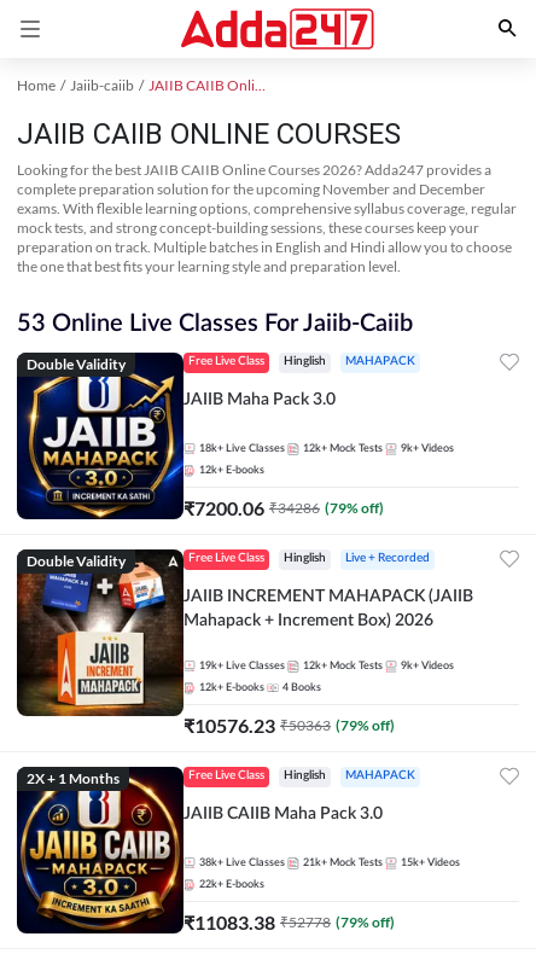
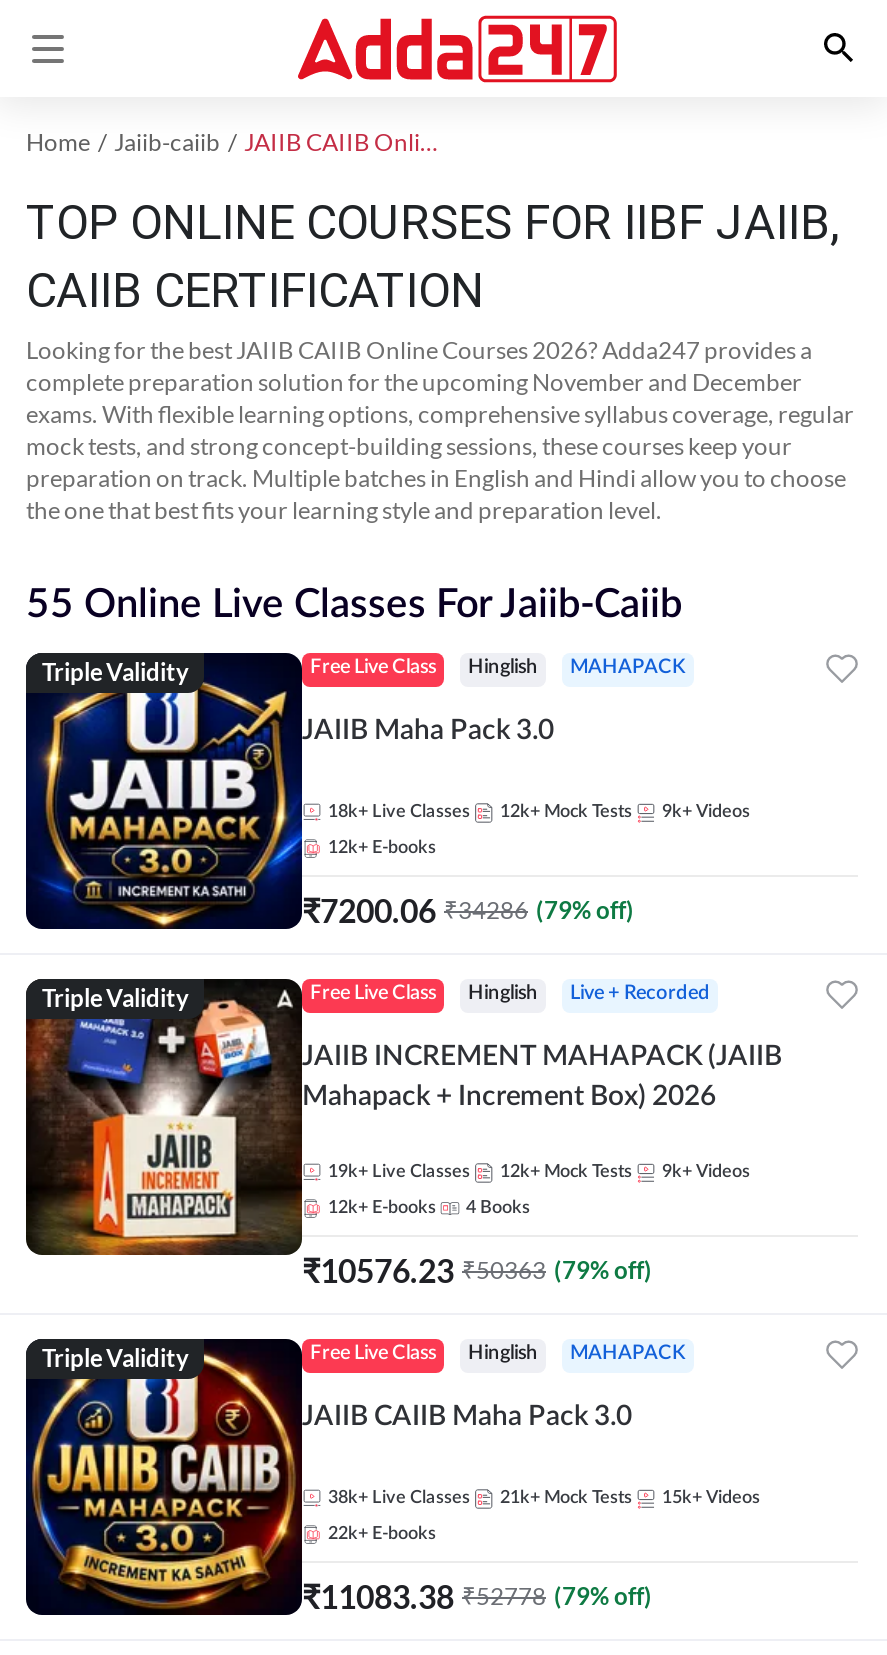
[17,117,401,151] JAIIB CAIIB ONLINE COURSES -> [26,195,838,319] TOP ONLINE COURSES FOR IIBF JAIIB, | CAIIB CERTIFICATION
[17,312,413,336] 53 Online Live Classes For Jaiib-Caiib -> [26,585,682,625] 55 Online Live Classes For Jaiib-Caiib
[27,355,126,373] Double Validity -> [42,657,188,687] Triple Validity
[27,552,126,570] Double Validity -> [42,983,188,1013] Triple Validity
[27,769,120,787] 2X + 1 Months -> [42,1343,188,1373] Triple Validity

